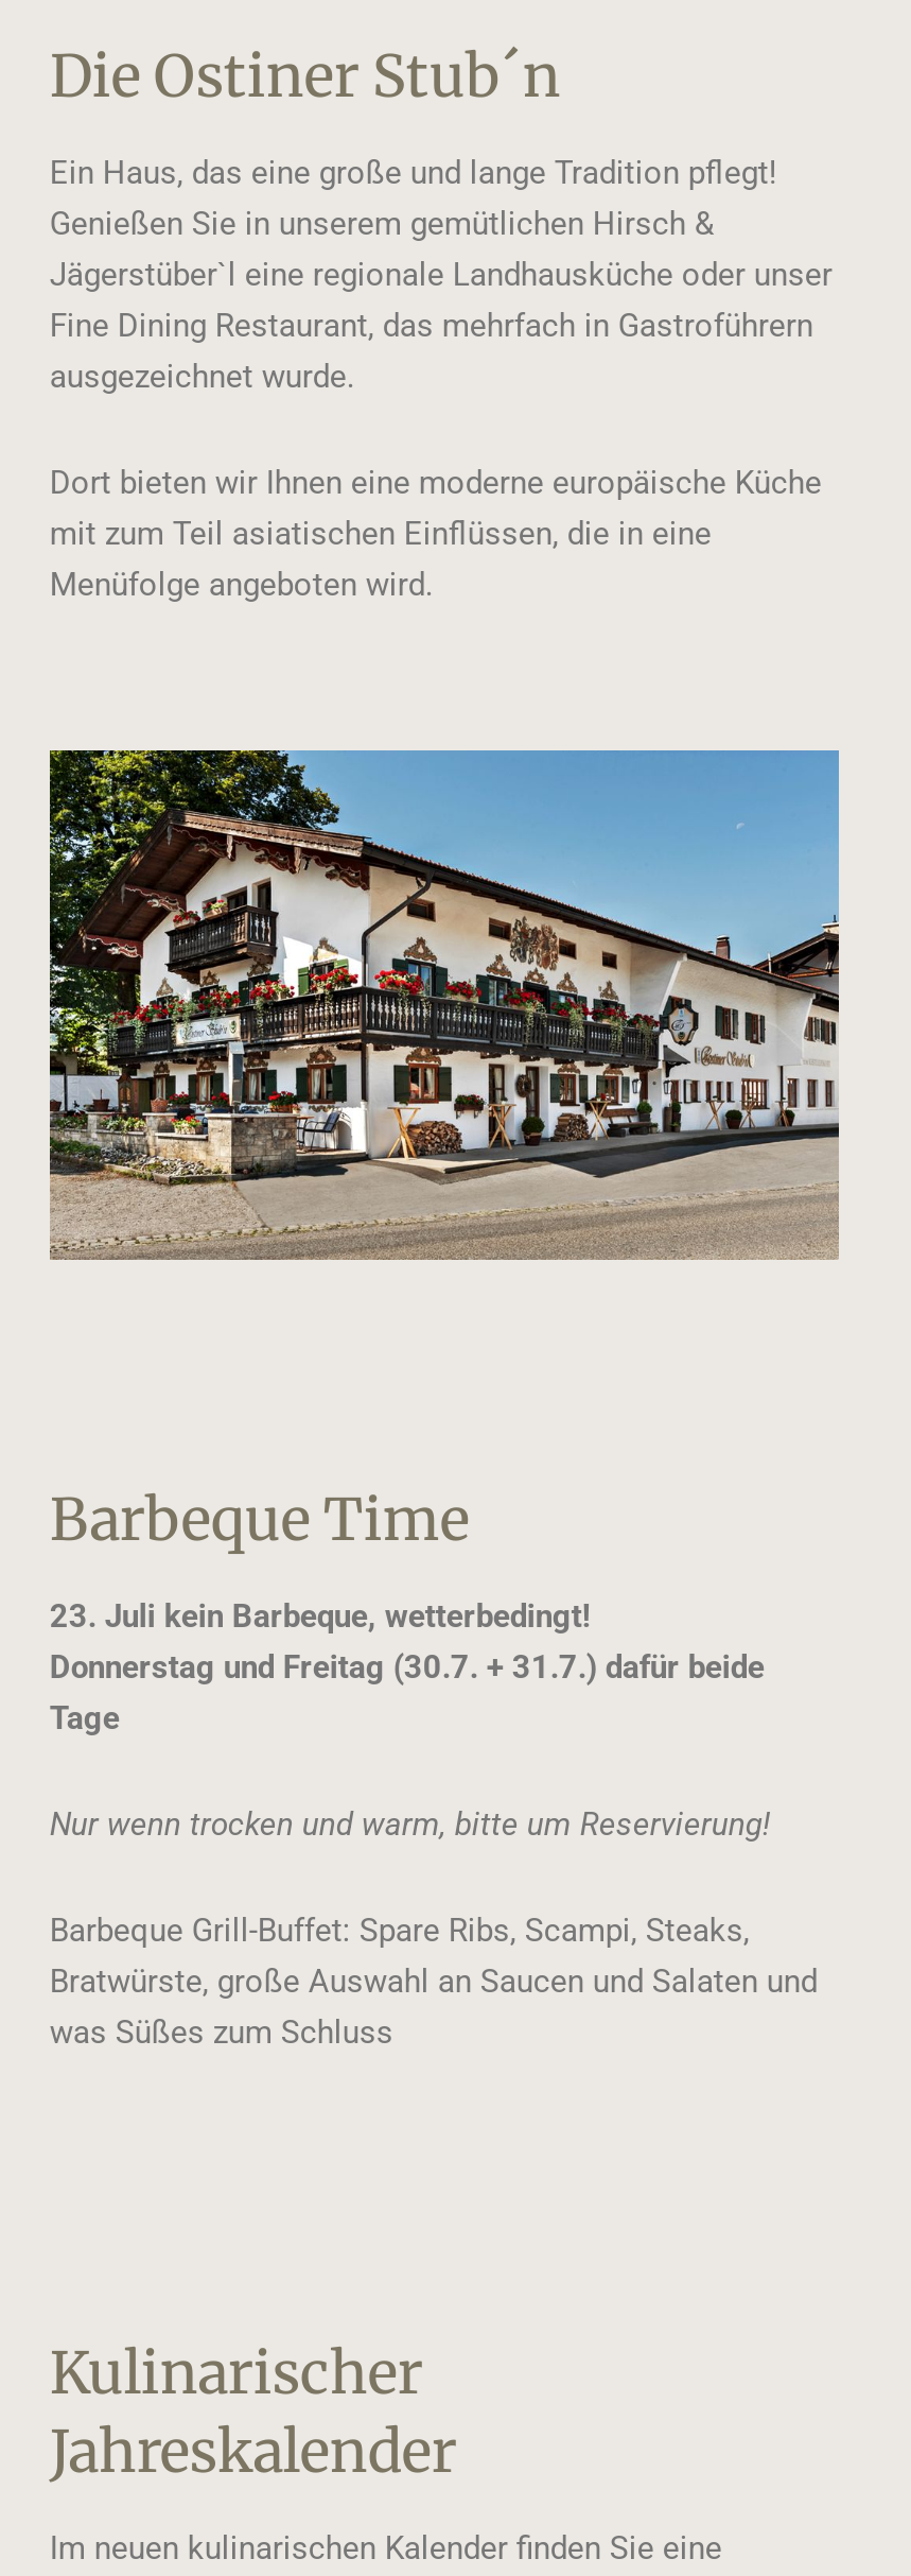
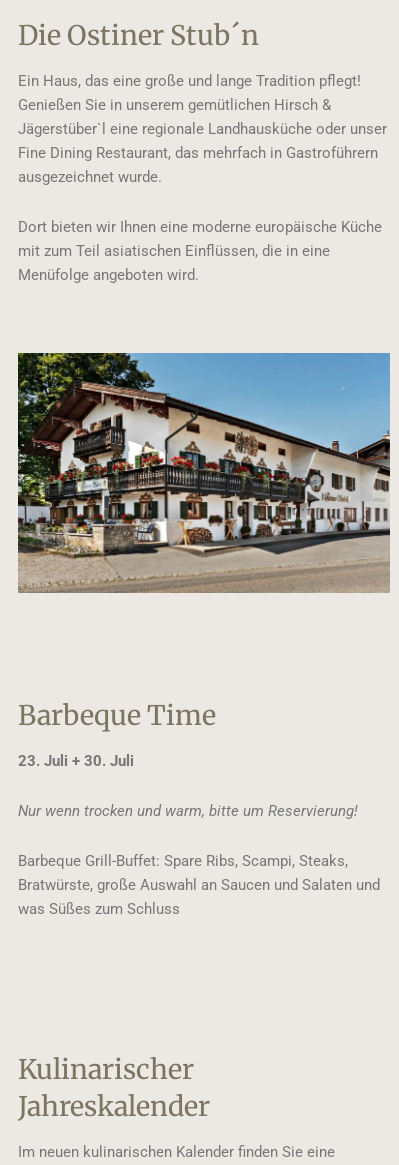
[50,1597,764,1737] 23. Juli kein Barbeque, wetterbedingt! | Donnerstag und Freitag (30.7. + 31.7.) dafür beide | Tage -> [18,752,134,770] 23. Juli + 30. Juli

